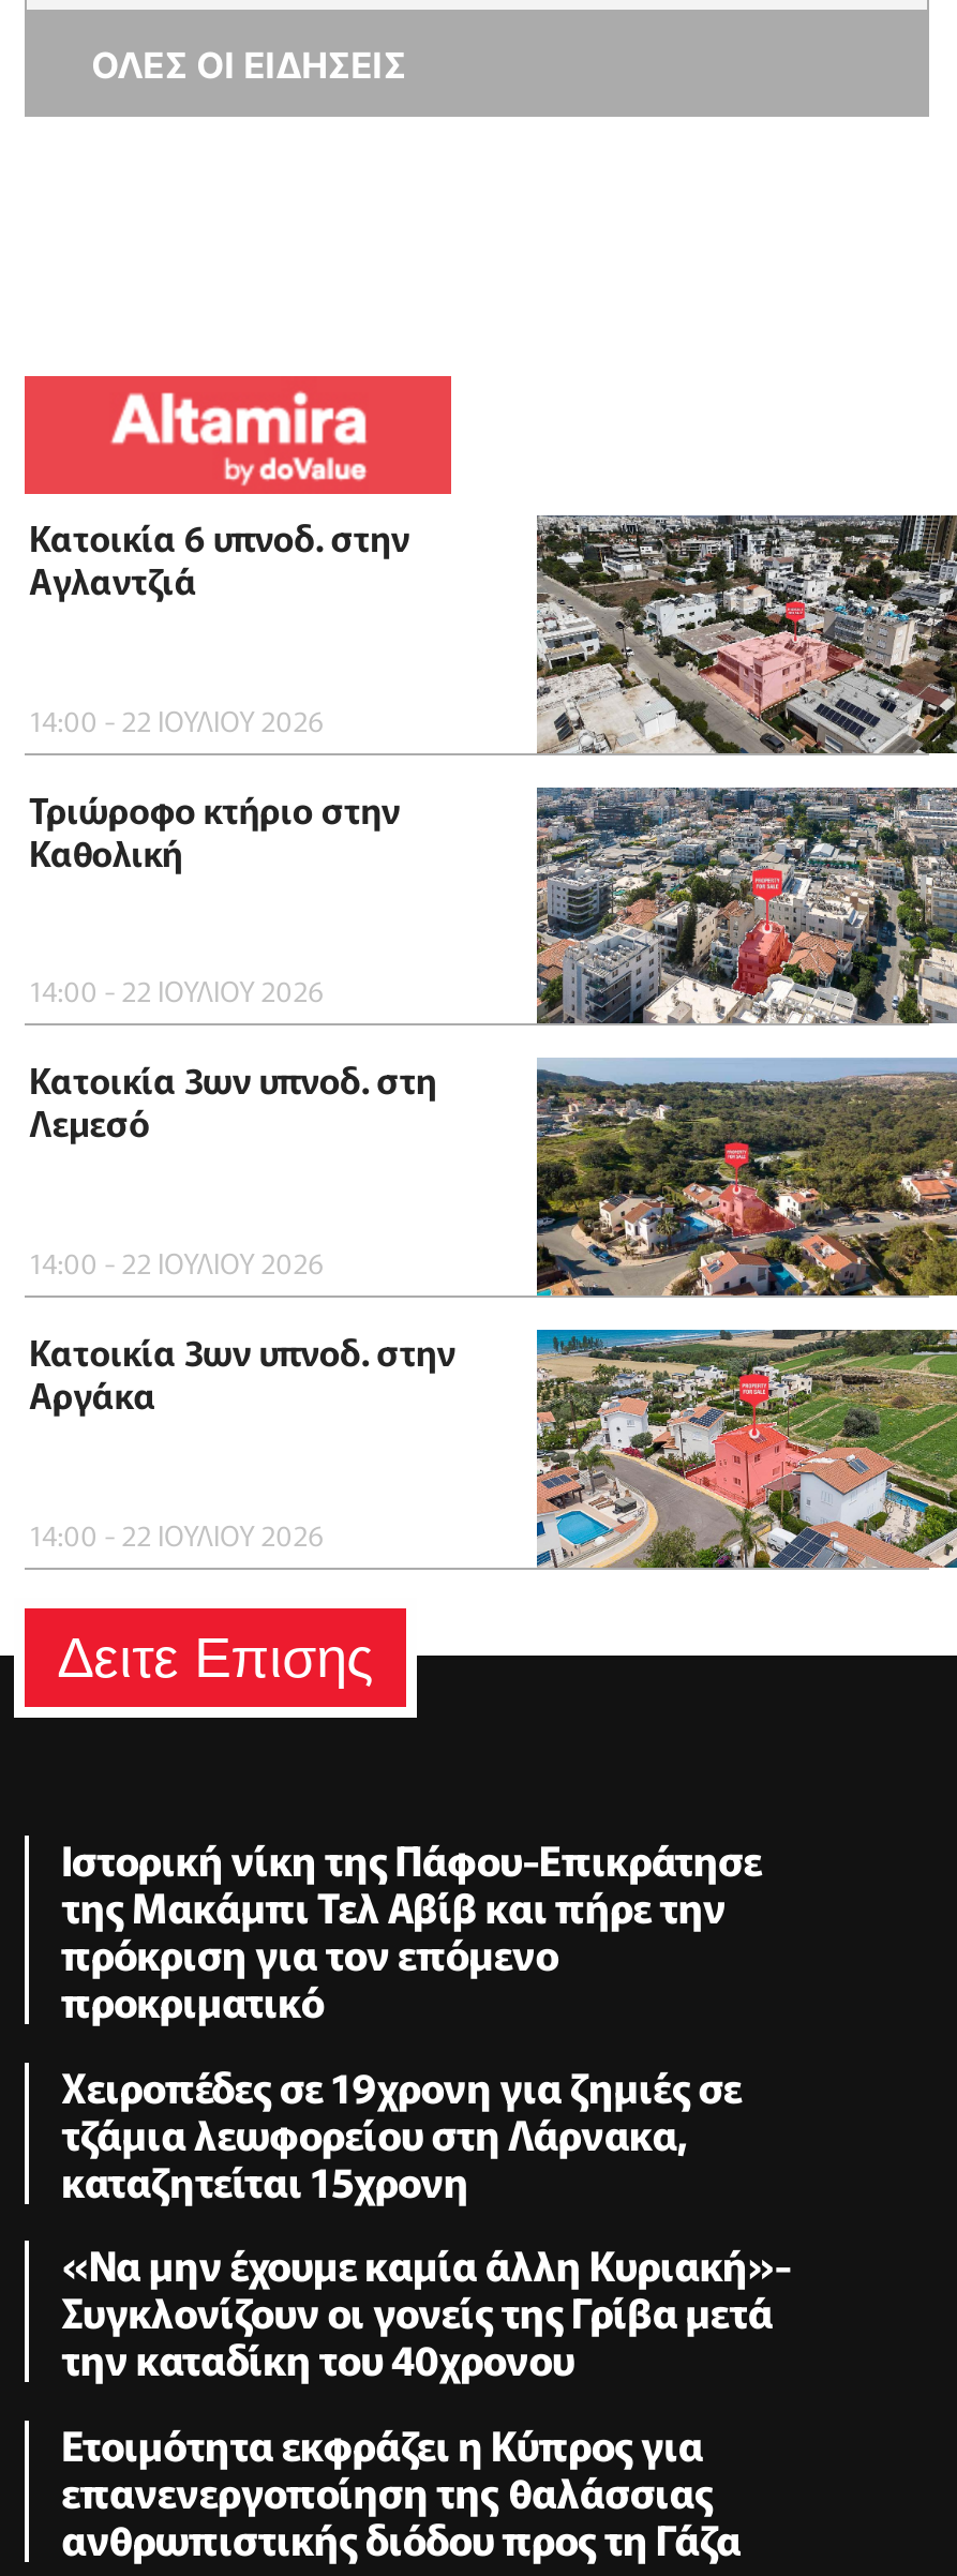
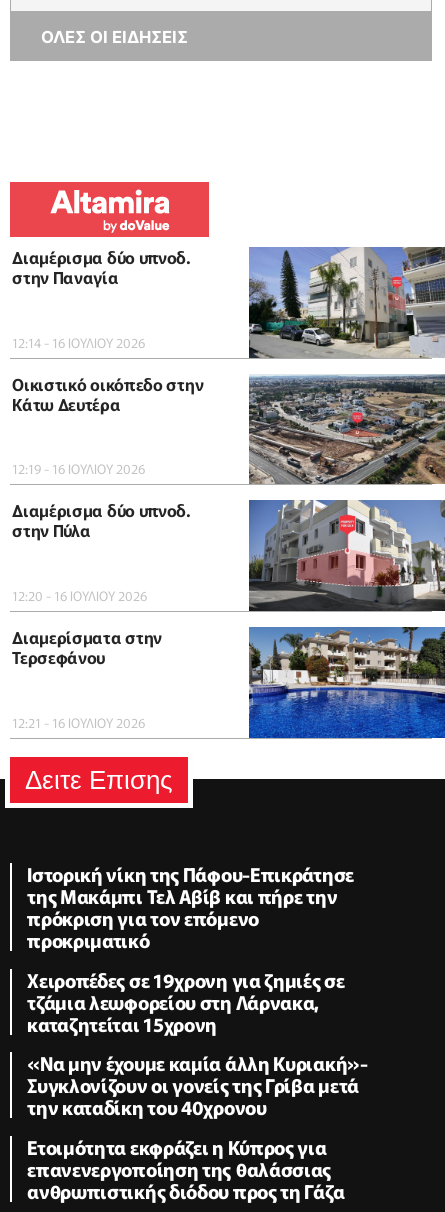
[29,510,409,605] Κατοικία 6 υπνοδ. στην | Αγλαντζιά -> [12,245,190,289] Διαμέρισμα δύο υπνοδ. | στην Παναγία
[535,513,951,755] [image] -> [248,246,442,359] [image]
[29,699,323,739] 14:00 - 22 ΙΟΥΛΙΟΥ 2026 -> [12,332,145,351] 12:14 - 16 ΙΟΥΛΙΟΥ 2026
[29,782,400,877] Τριώροφο κτήριο στην | Καθολική -> [12,371,203,415] Οικιστικό οικόπεδο στην | Κάτω Δευτέρα
[537,785,951,1025] [image] -> [249,374,442,485] [image]
[29,971,323,1012] 14:00 - 22 ΙΟΥΛΙΟΥ 2026 -> [12,459,145,478] 12:19 - 16 ΙΟΥΛΙΟΥ 2026
[29,1054,437,1149] Κατοικία 3ων υπνοδ. στη | Λεμεσό -> [12,498,190,542] Διαμέρισμα δύο υπνοδ. | στην Πύλα
[535,1058,951,1298] [image] -> [248,500,442,612] [image]
[29,1243,323,1283] 14:00 - 22 ΙΟΥΛΙΟΥ 2026 -> [12,586,147,605] 12:20 - 16 ΙΟΥΛΙΟΥ 2026
[29,1326,455,1421] Κατοικία 3ων υπνοδ. στην | Αργάκα -> [12,625,162,669] Διαμερίσματα στην | Τερσεφάνου
[535,1328,951,1570] [image] -> [248,626,442,739] [image]
[29,1515,323,1555] 14:00 - 22 ΙΟΥΛΙΟΥ 2026 -> [12,713,145,732] 12:21 - 16 ΙΟΥΛΙΟΥ 2026

